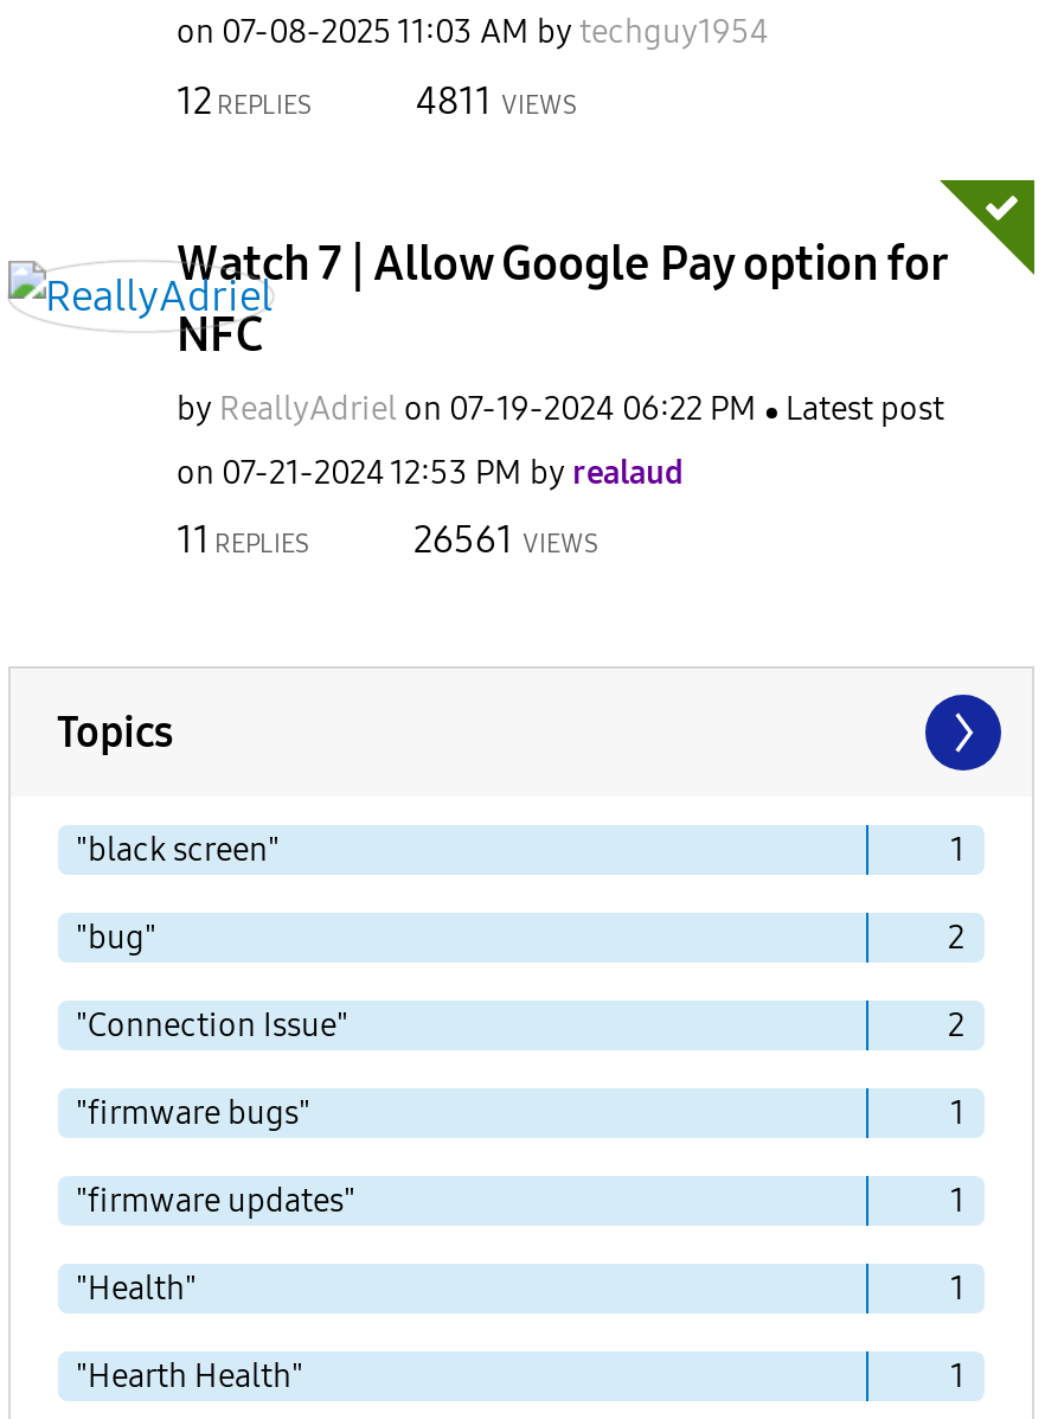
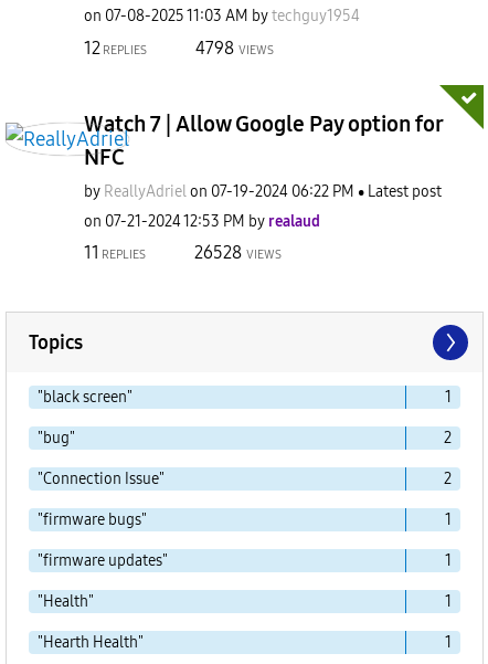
[416,77,577,122] 4811 VIEWS -> [195,37,274,58] 4798 VIEWS
[413,517,598,562] 26561 VIEWS -> [194,242,282,263] 26528 VIEWS

